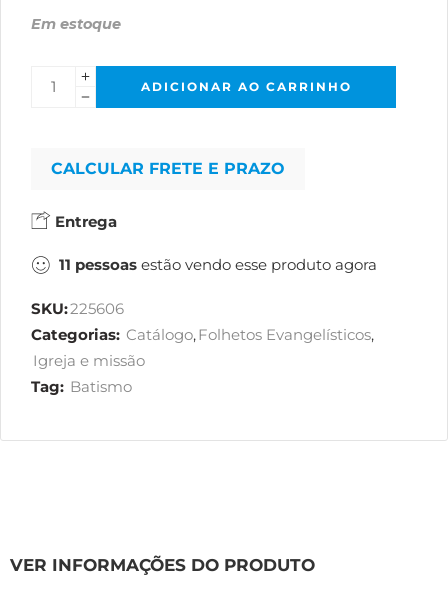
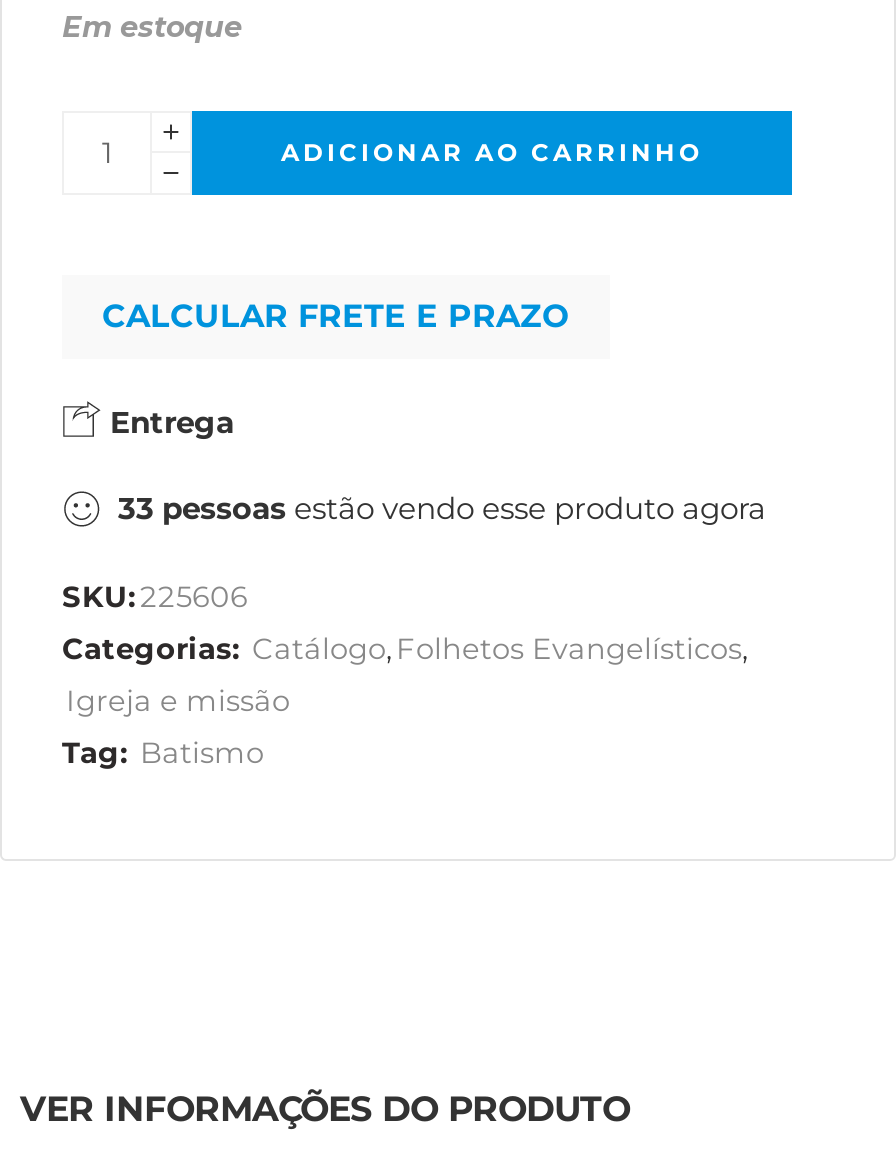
[59,255,377,274] 11 pessoas estão vendo esse produto agora -> [118,489,766,527] 33 pessoas estão vendo esse produto agora

